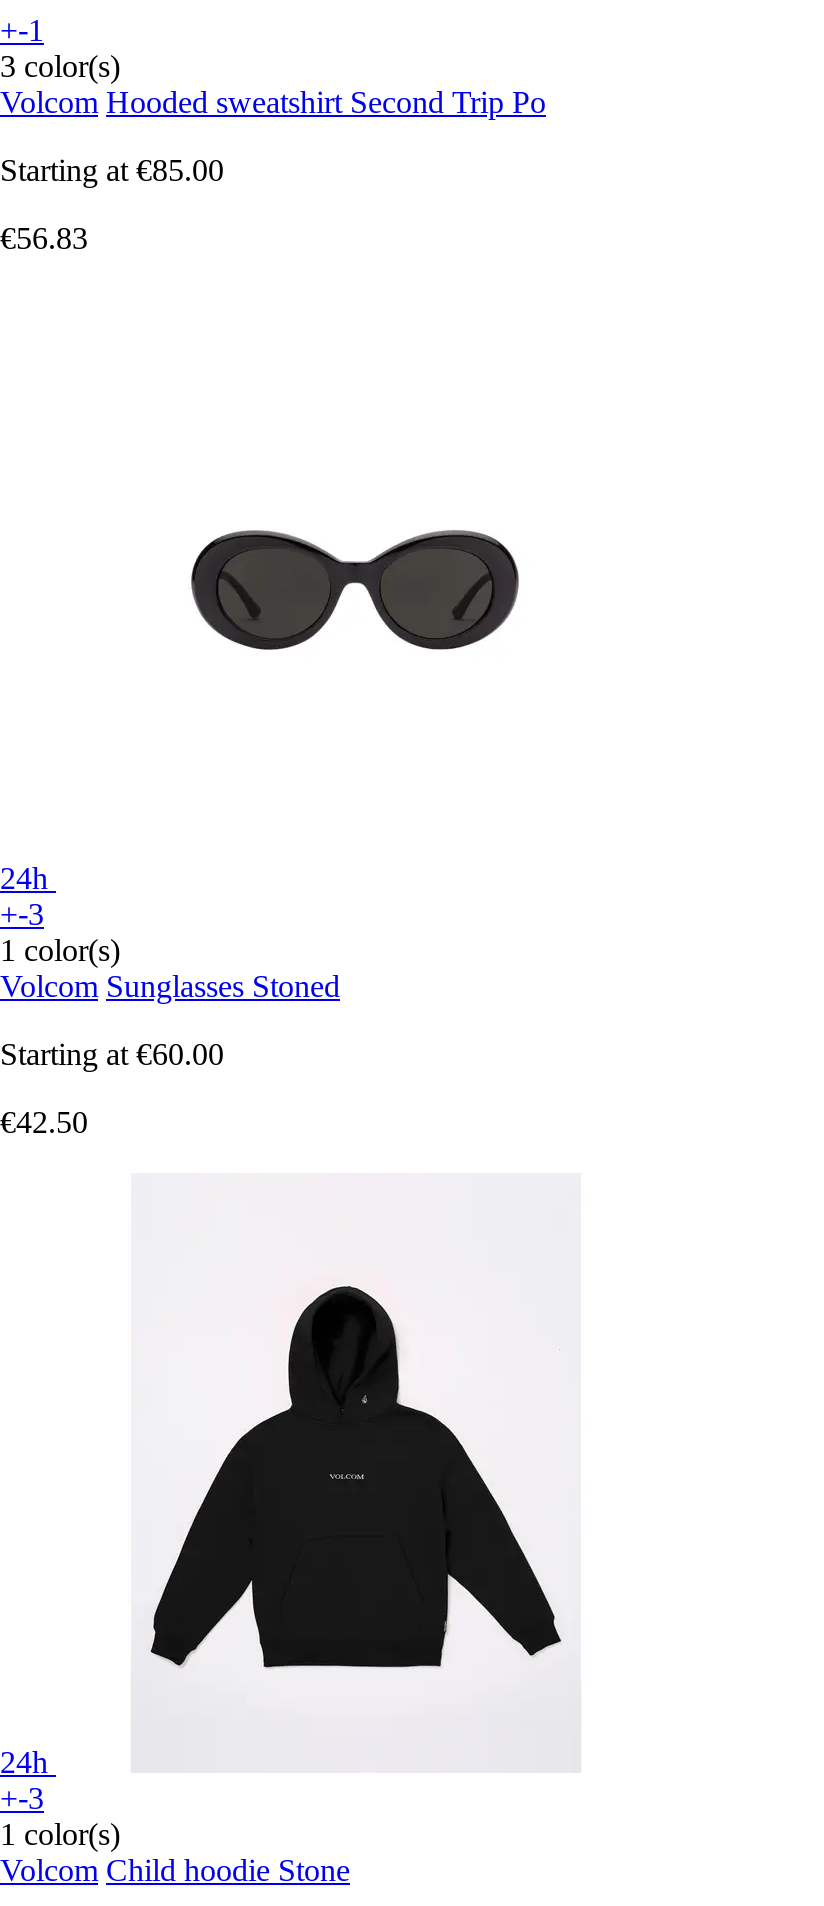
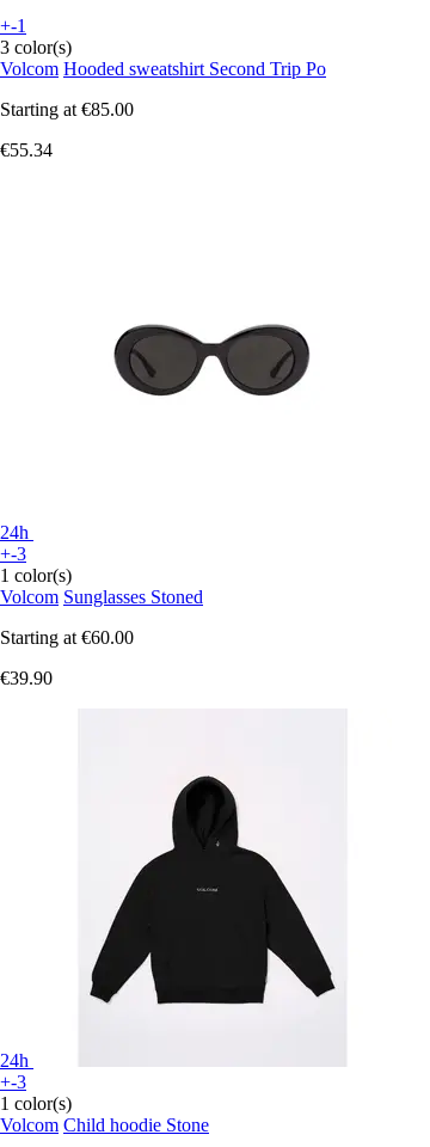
[0,220,88,254] €56.83 -> [0,139,53,160] €55.34
[0,1104,88,1138] €42.50 -> [0,668,53,688] €39.90

